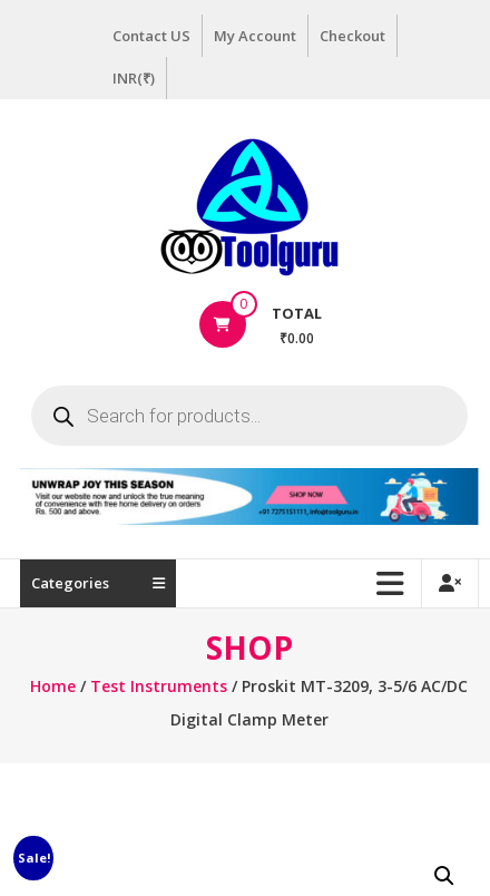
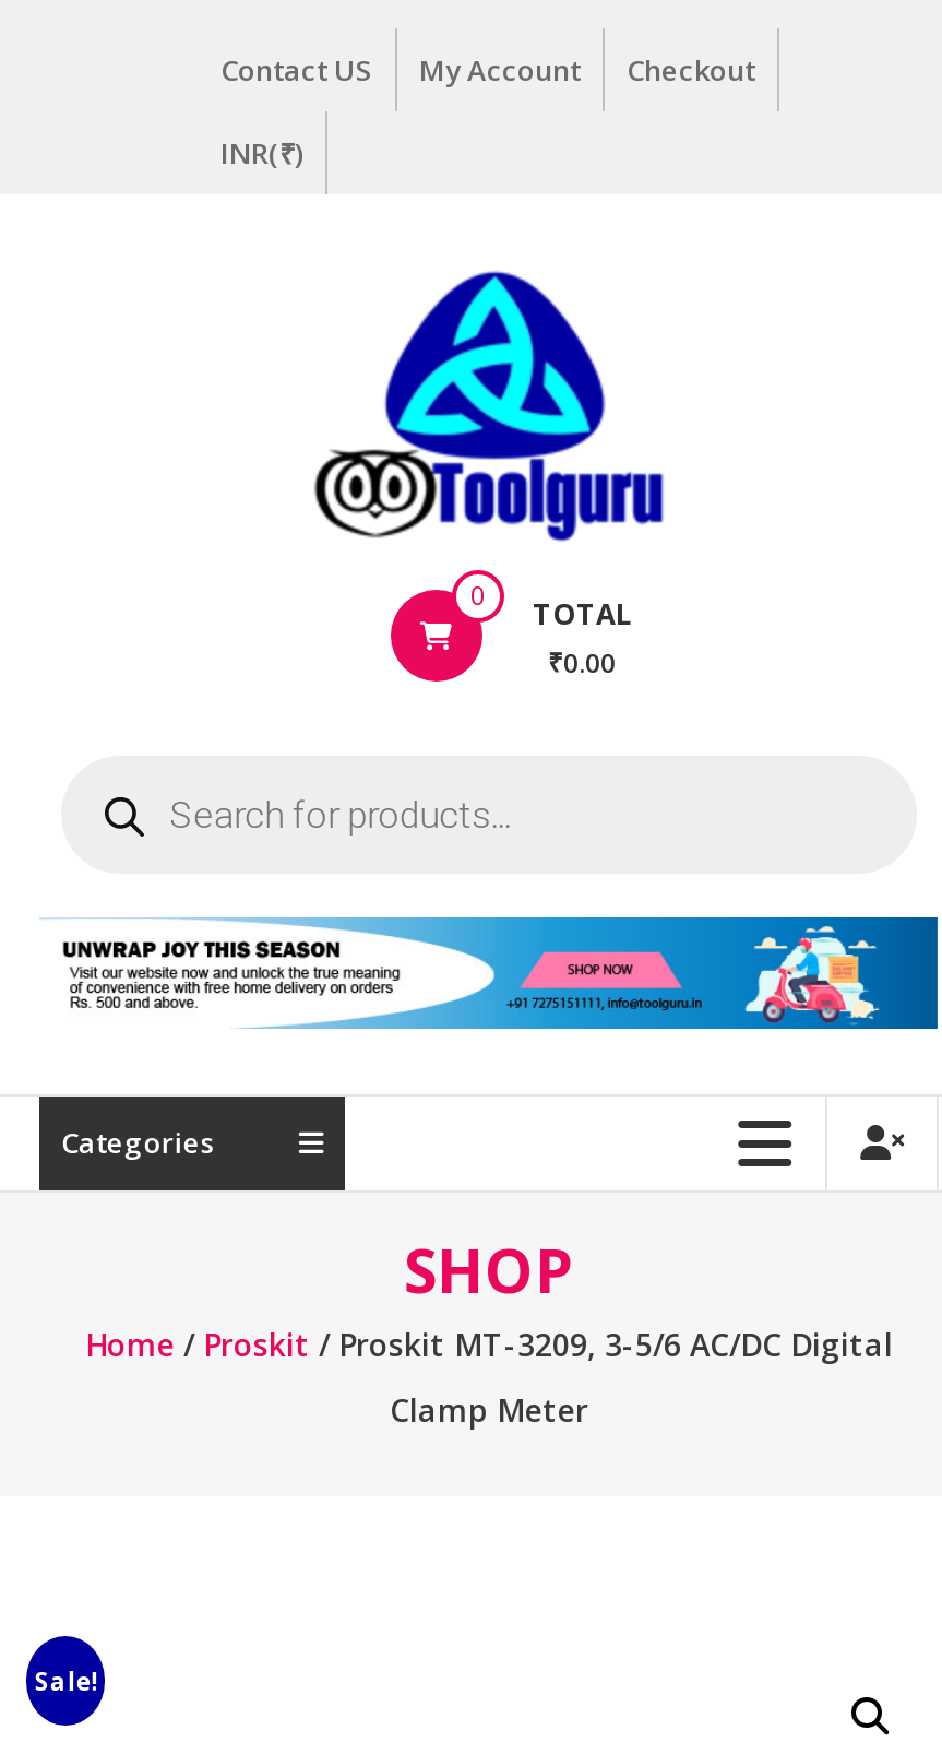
[31,675,468,697] Home / Test Instruments / Proskit MT-3209, 3-5/6 AC/DC -> [85,1323,893,1365] Home / Proskit / Proskit MT-3209, 3-5/6 AC/DC Digital
[170,709,329,730] Digital Clamp Meter -> [390,1389,588,1431] Clamp Meter

